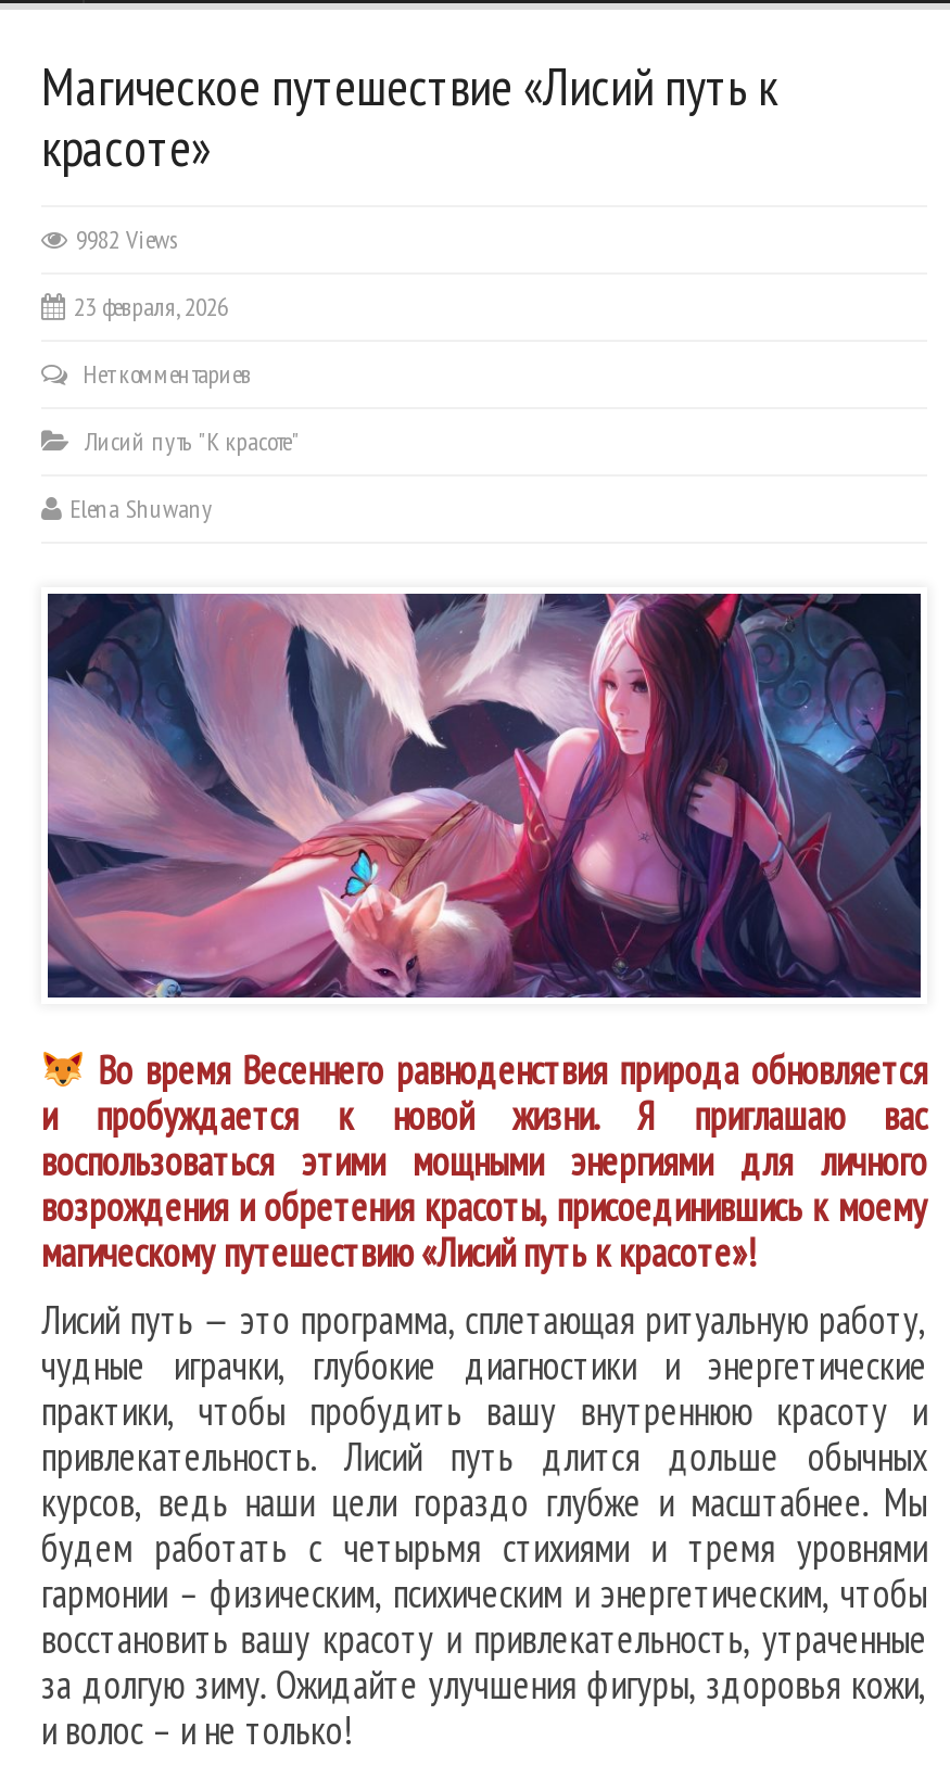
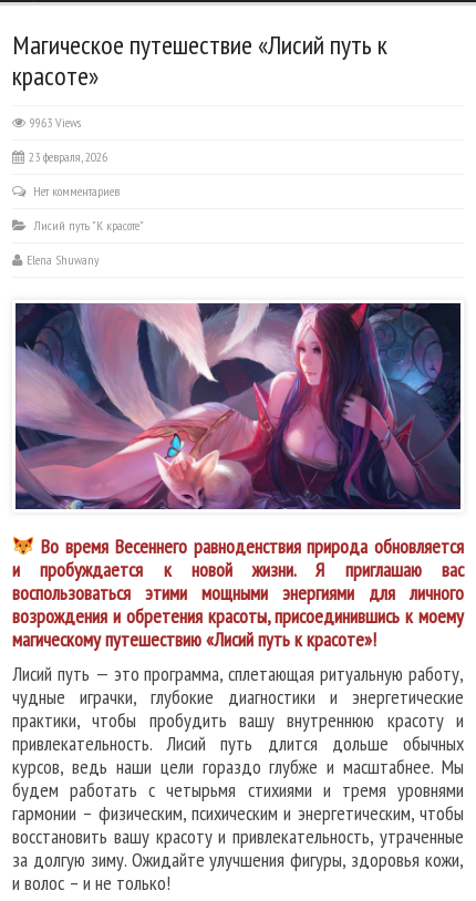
[76,223,176,255] 9982 Views -> [30,114,81,131] 9963 Views

